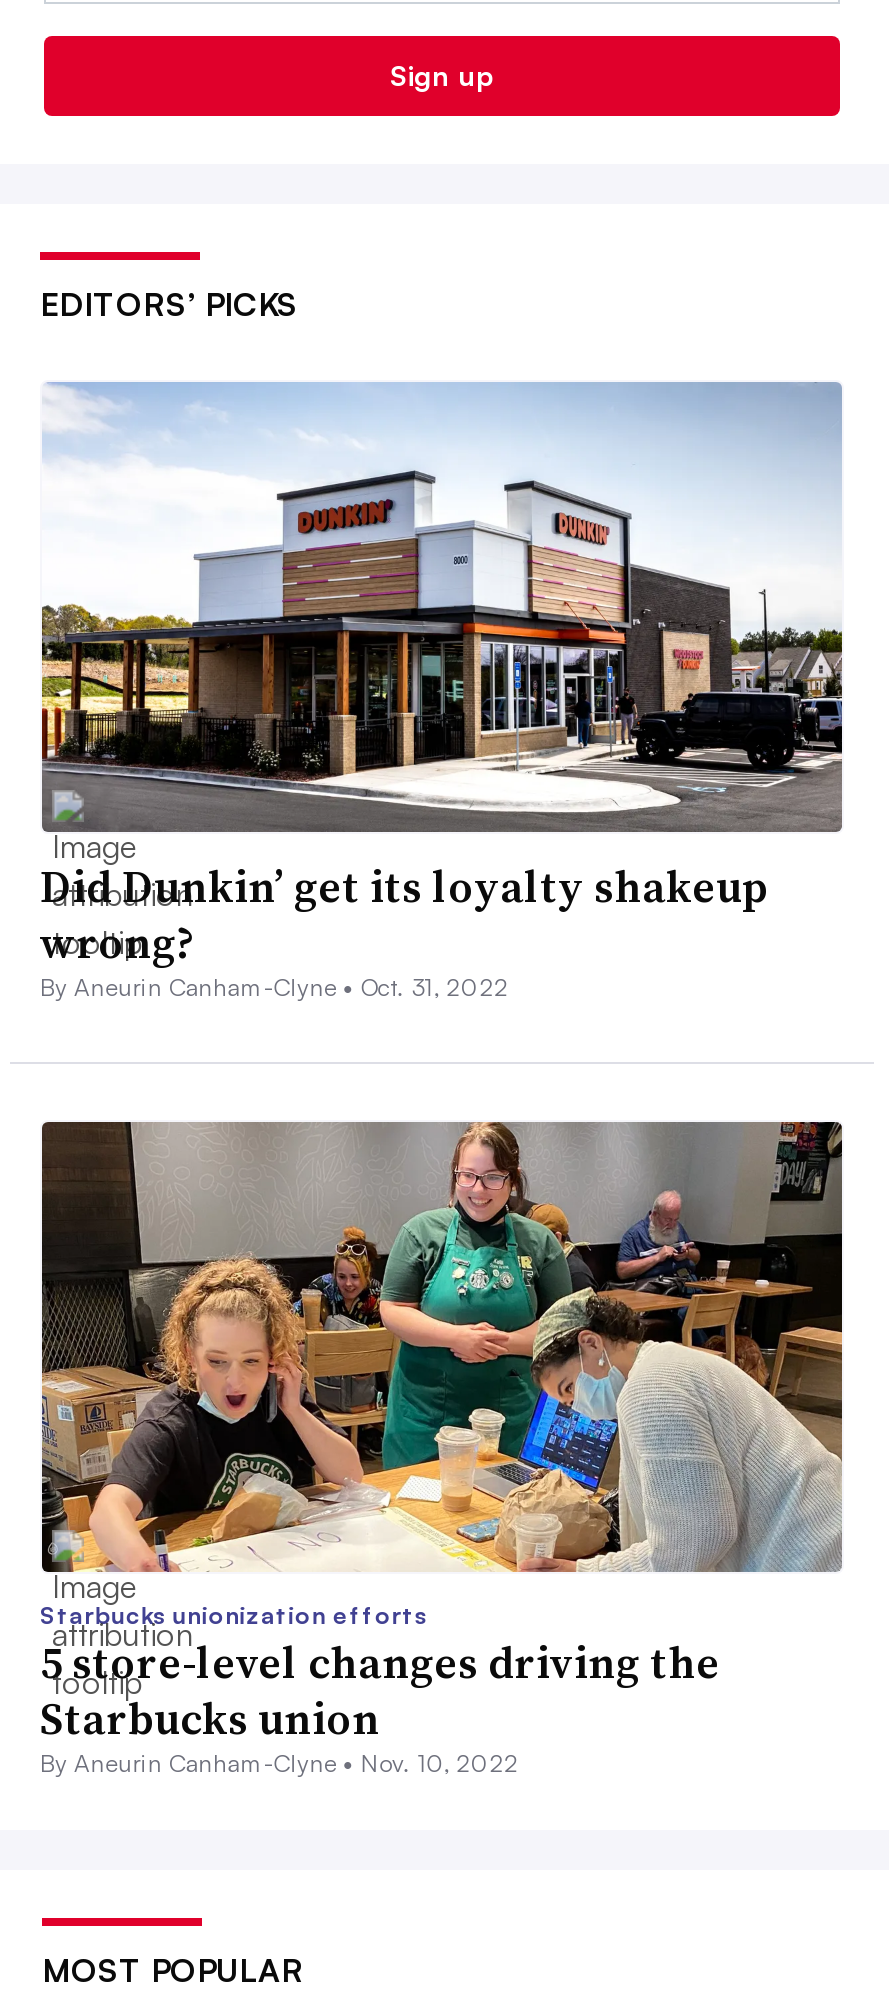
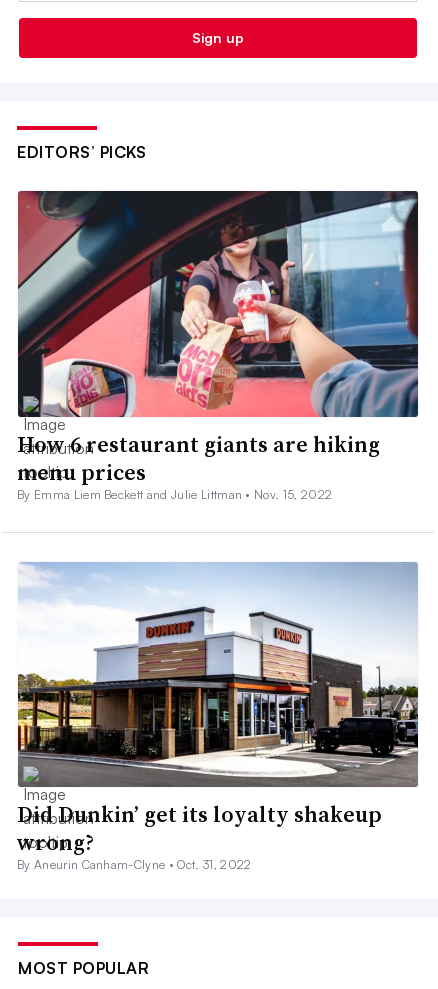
none -> [17,190,419,502] [image] | How 6 restaurant giants are hiking | menu prices | By Emma Liem Beckett and Julie Littman • Nov. 15, 2022
moved [38,394,846,1003] -> [16,568,420,872]: [image] | Did Dunkin’ get its loyalty shakeup | wrong? | By Aneurin Canham-Clyne • Oct. 31, 2022
[40,1118,844,1779] [image] | Starbucks unionization efforts | 5 store-level changes driving the | Starbucks union | By Aneurin Canham-Clyne • Nov. 10, 2022 -> none

